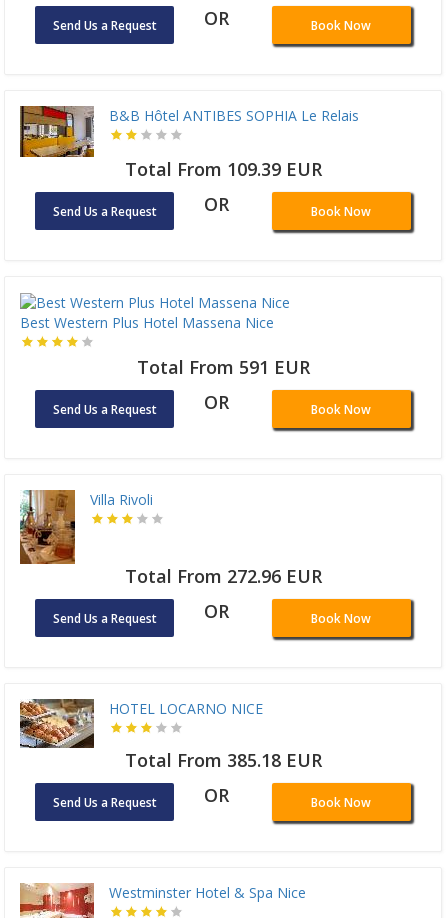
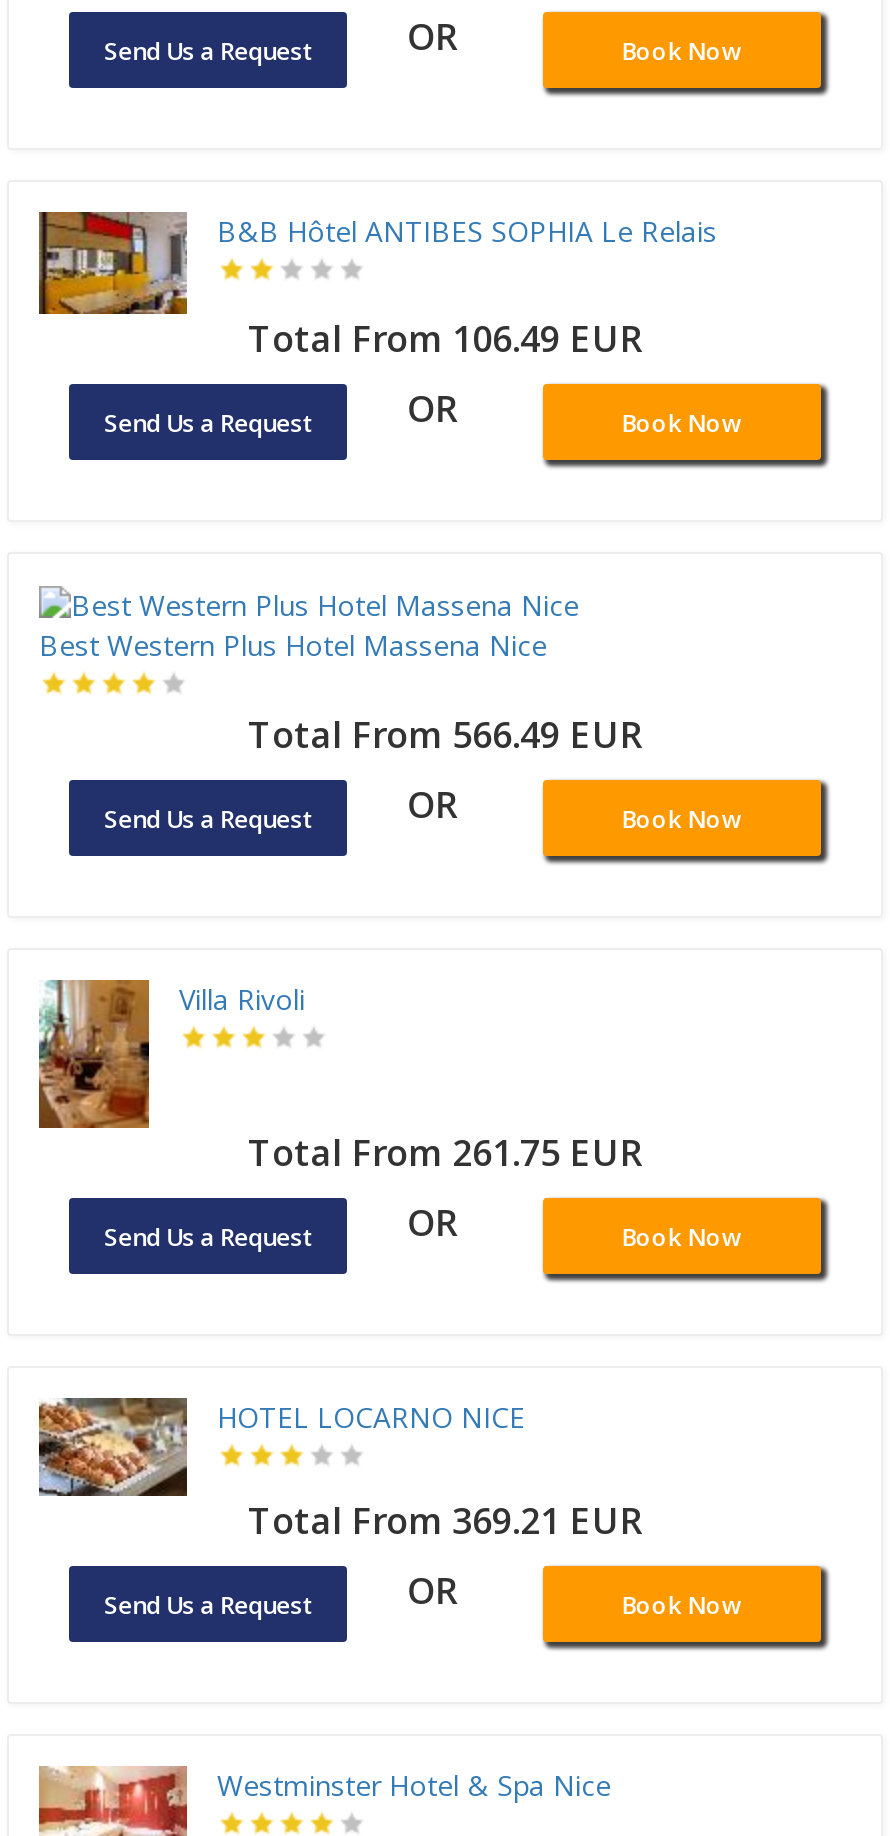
[124,157,321,181] Total From 109.39 EUR -> [248,314,642,362] Total From 106.49 EUR
[136,355,309,379] Total From 591 EUR -> [248,710,642,758] Total From 566.49 EUR
[124,564,321,588] Total From 272.96 EUR -> [248,1128,642,1176] Total From 261.75 EUR
[124,748,321,772] Total From 385.18 EUR -> [248,1496,642,1544] Total From 369.21 EUR

